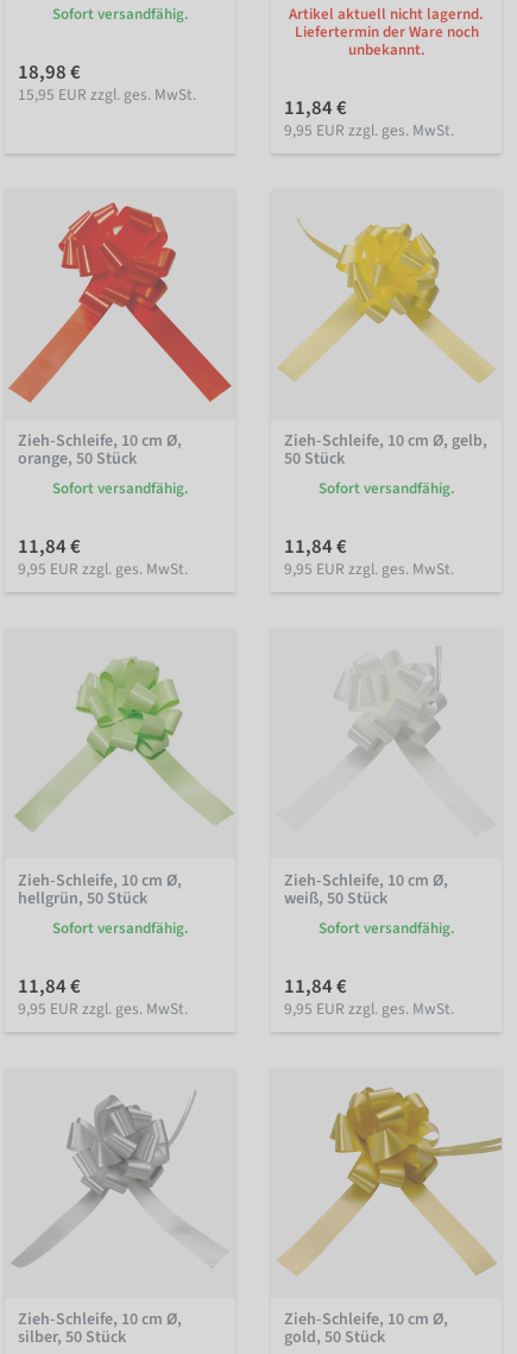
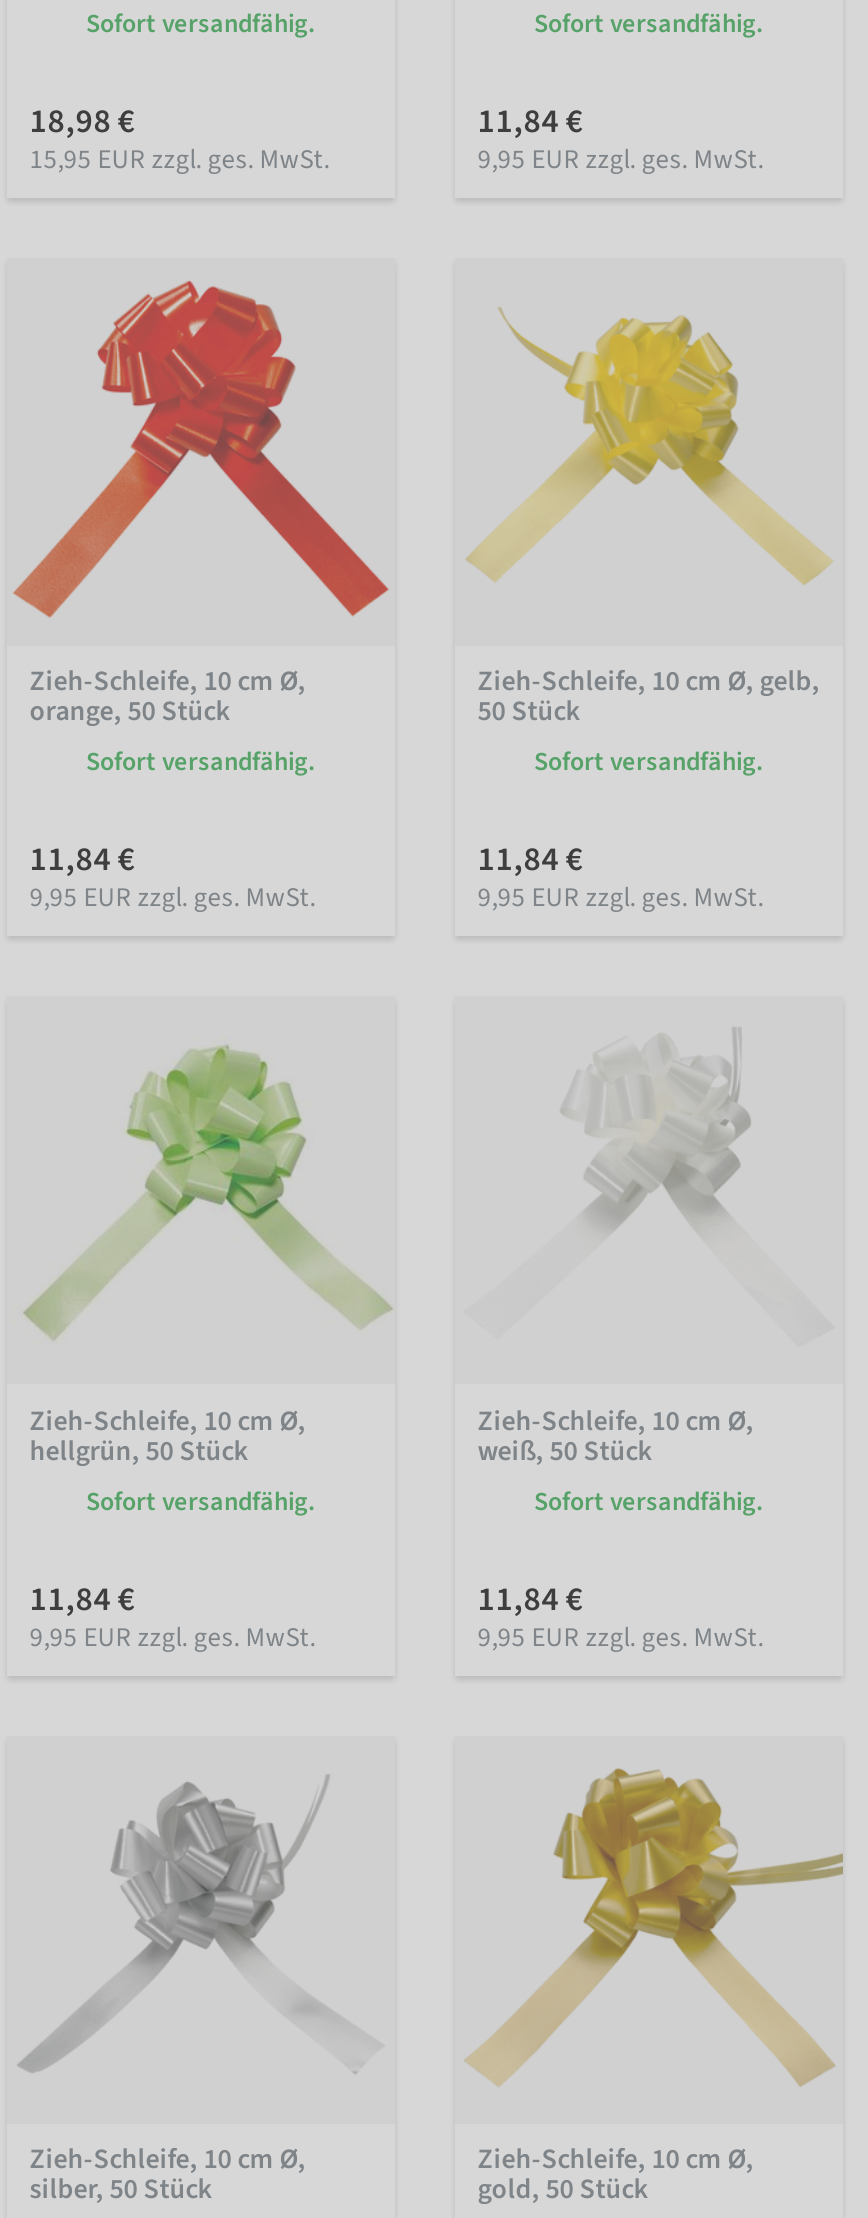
[289,3,484,61] Artikel aktuell nicht lagernd. | Liefertermin der Ware noch | unbekannt. -> [534,6,764,42] Sofort versandfähig.

